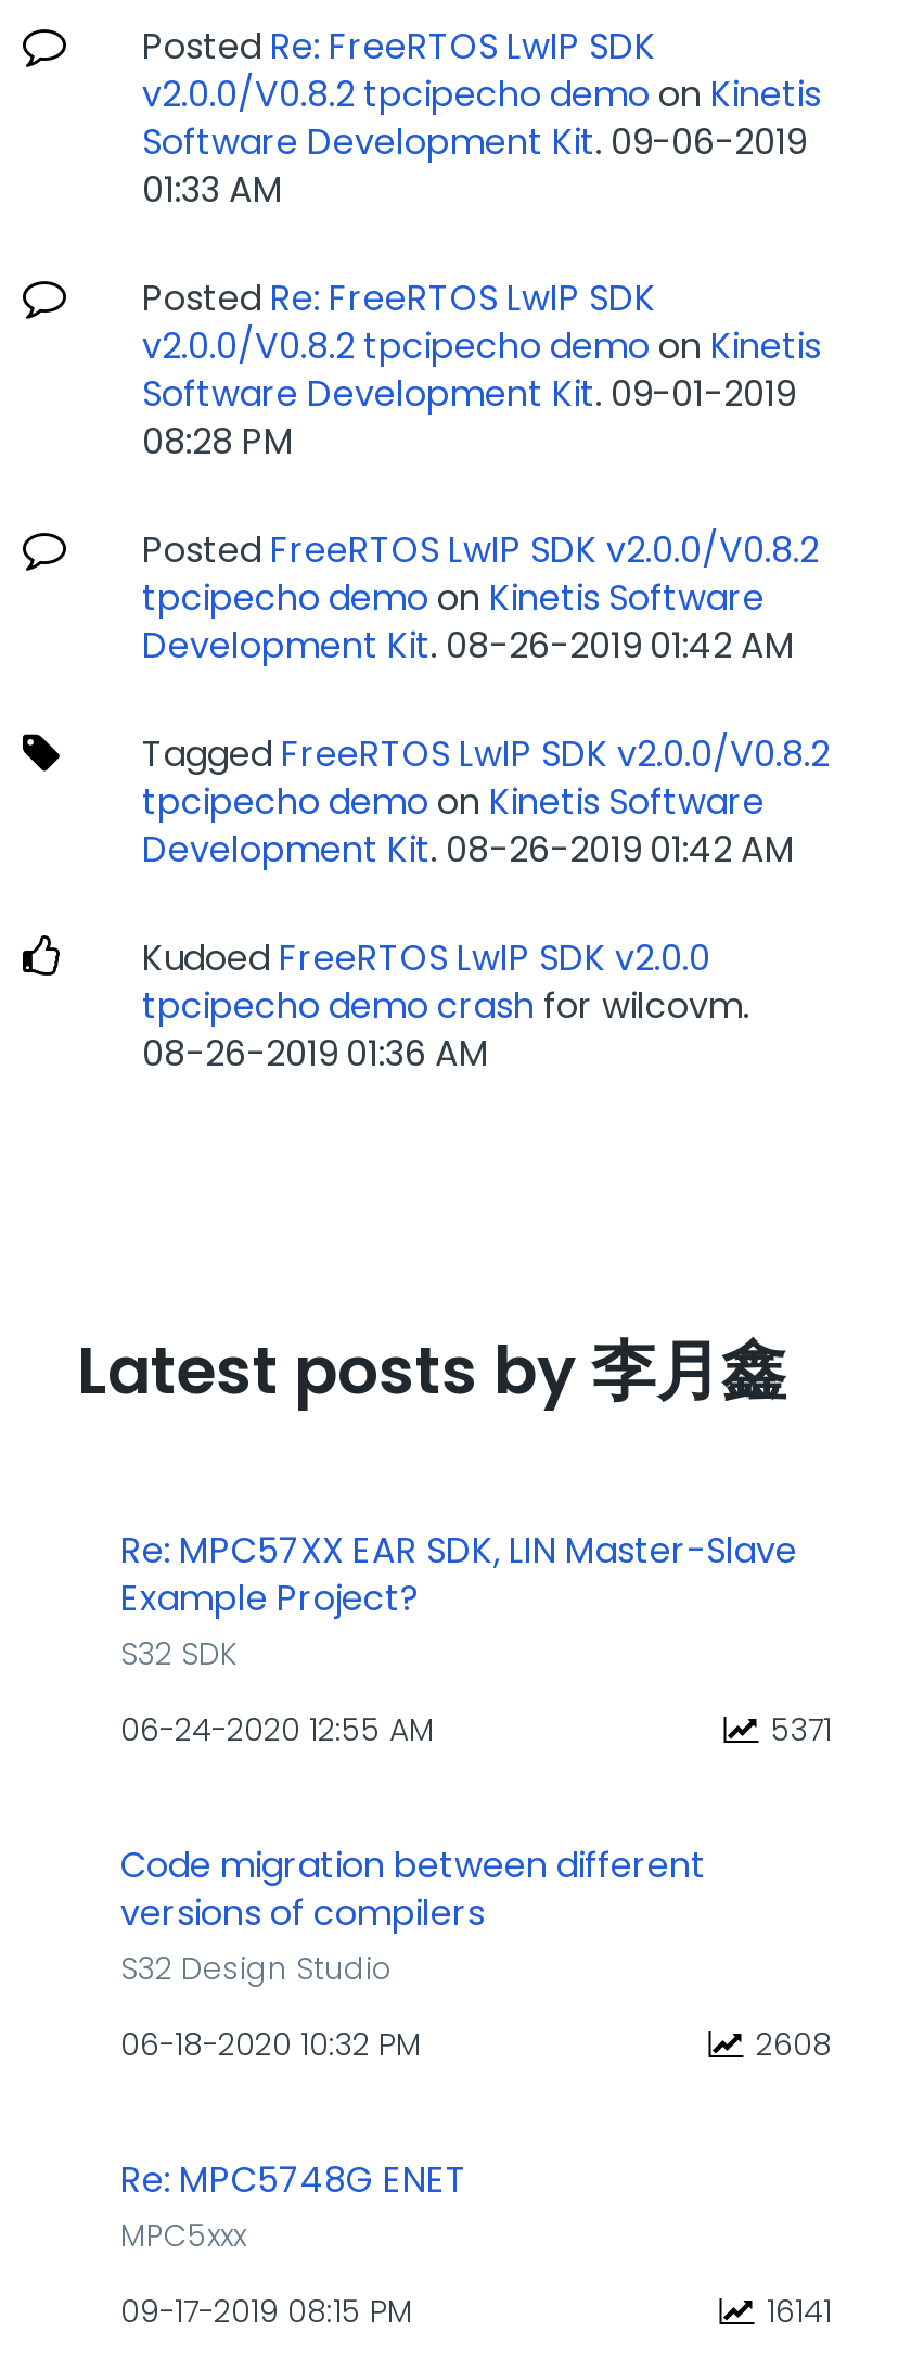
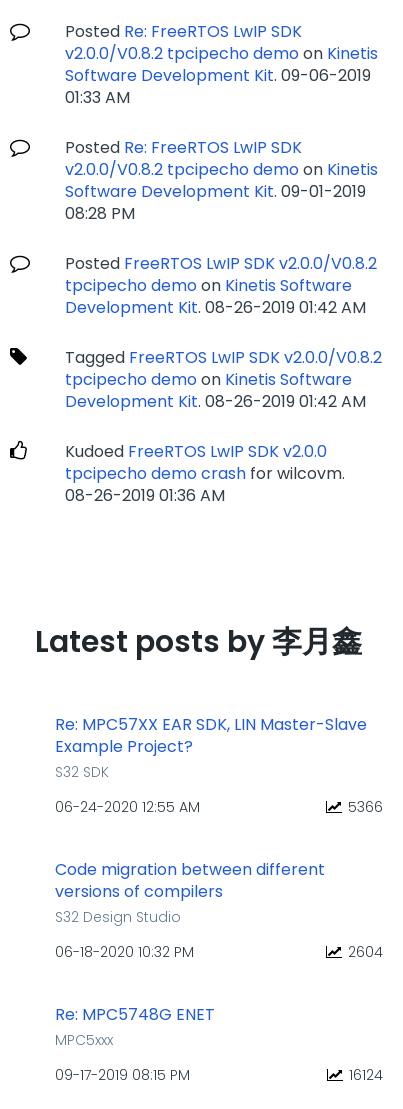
[762,1708,832,1752] 5371 -> [344,797,383,817] 5366
[747,2023,832,2067] 2608 -> [344,942,383,962] 2604
[758,2290,832,2334] 16141 -> [345,1065,383,1085] 16124

